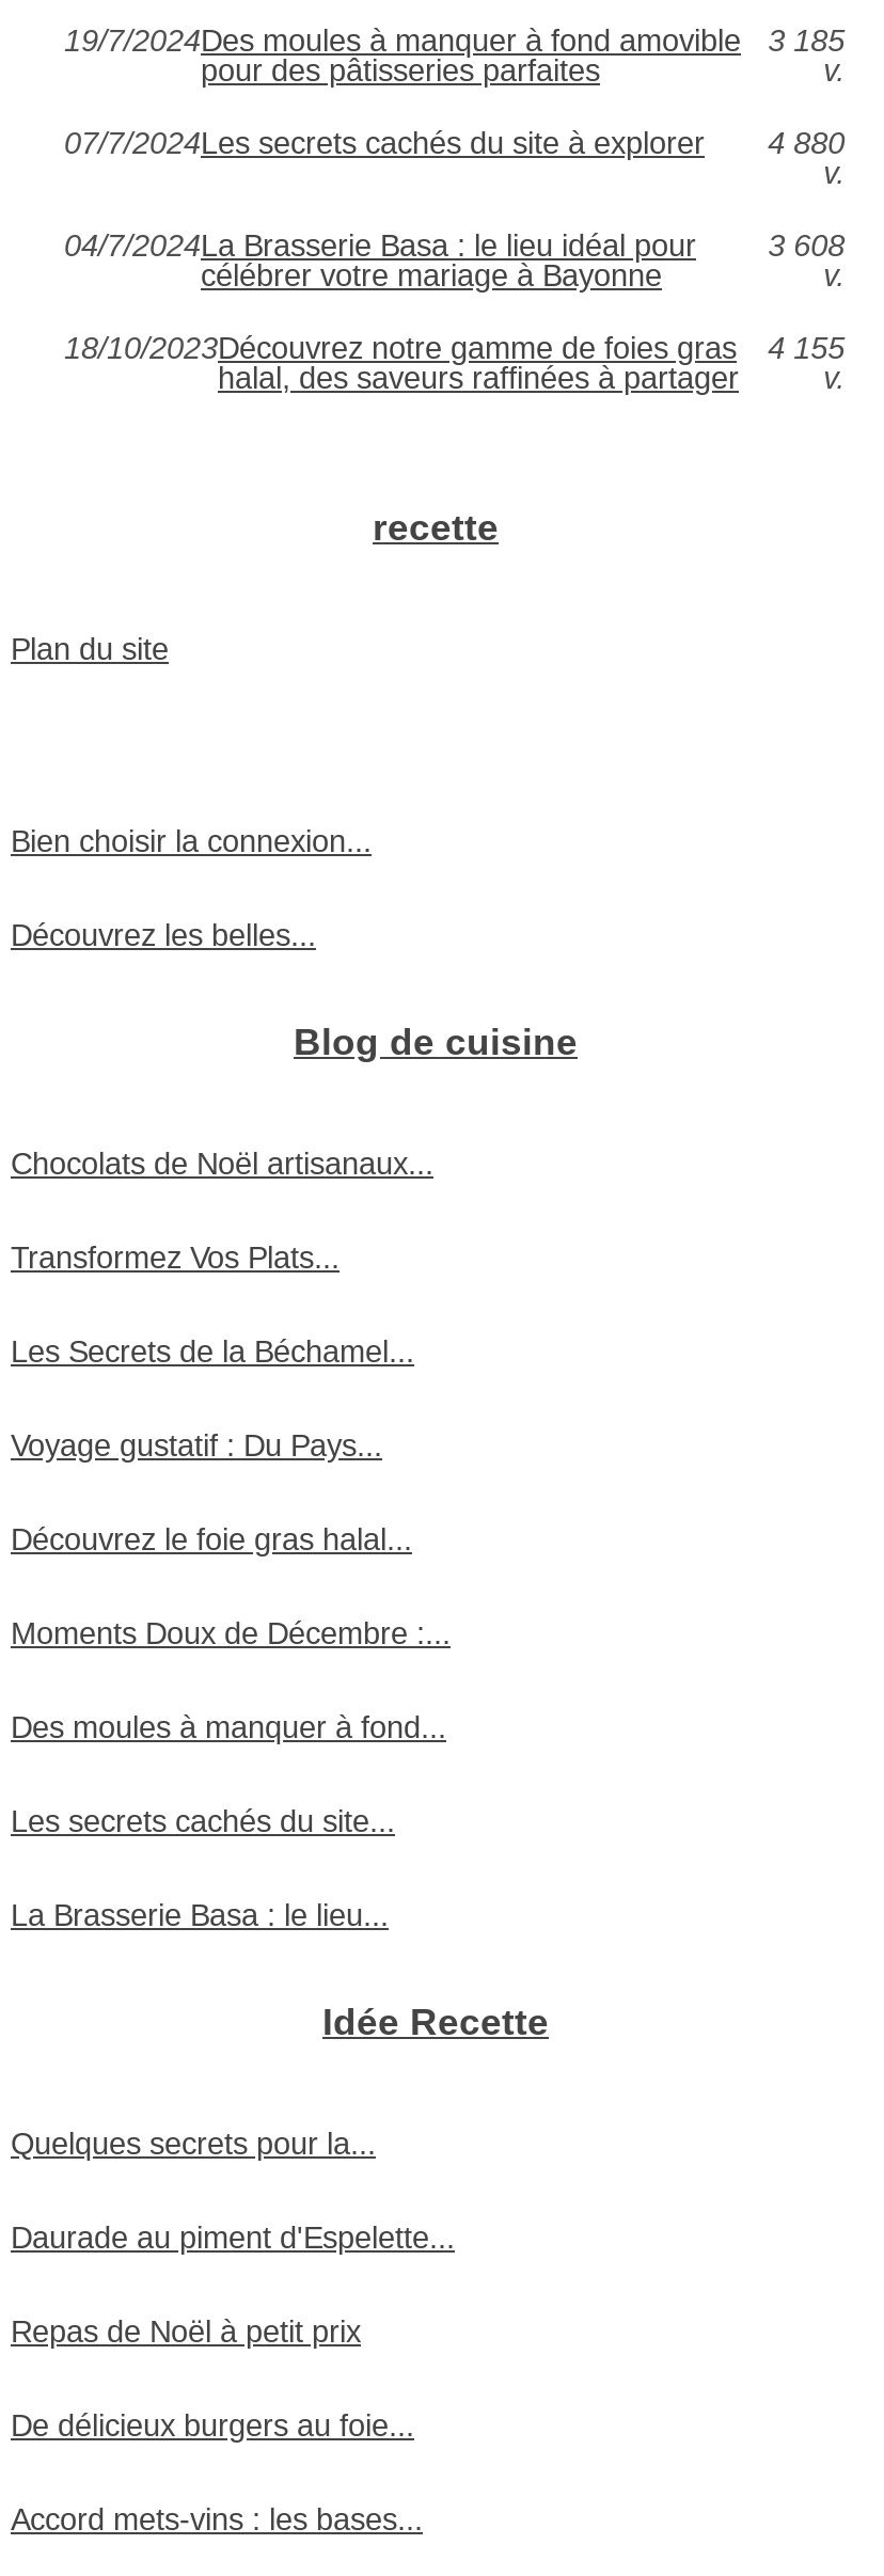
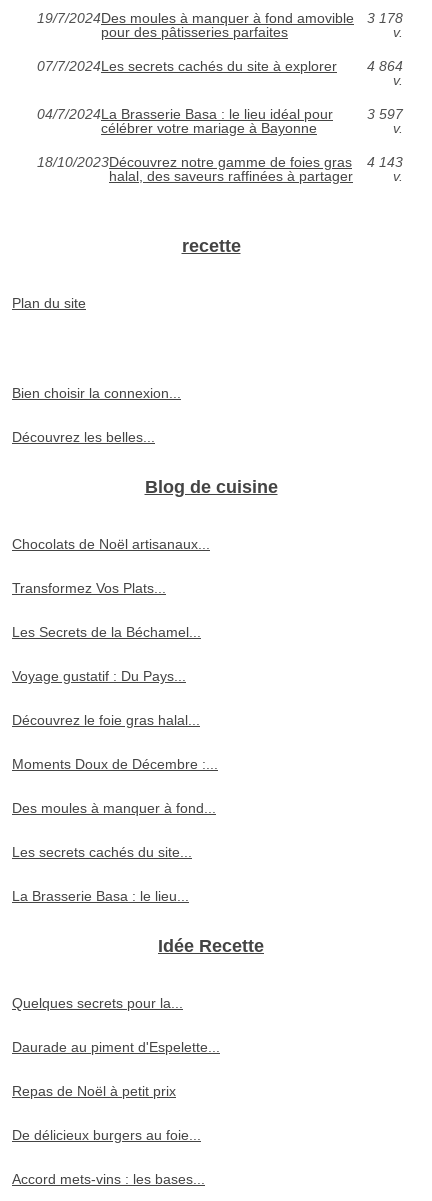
[64,24,845,58] 19/7/2024Des moules à manquer à fond amovible 3 185 -> [37,10,403,26] 19/7/2024Des moules à manquer à fond amovible 3 178
[64,126,845,161] 07/7/2024Les secrets cachés du site à explorer 4 880 -> [37,58,403,74] 07/7/2024Les secrets cachés du site à explorer 4 864
[768,229,845,263] 3 608 -> [367,106,403,122] 3 597
[64,331,845,366] 18/10/2023Découvrez notre gamme de foies gras 4 155 -> [37,154,403,170] 18/10/2023Découvrez notre gamme de foies gras 4 143

